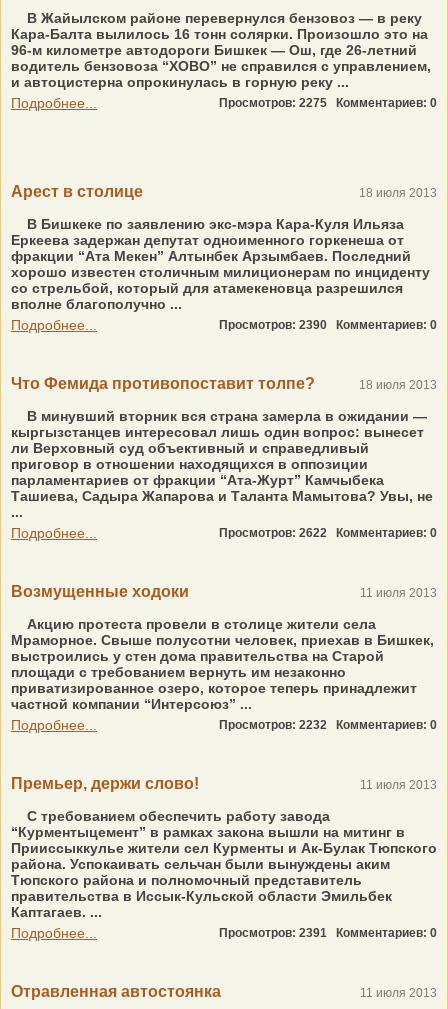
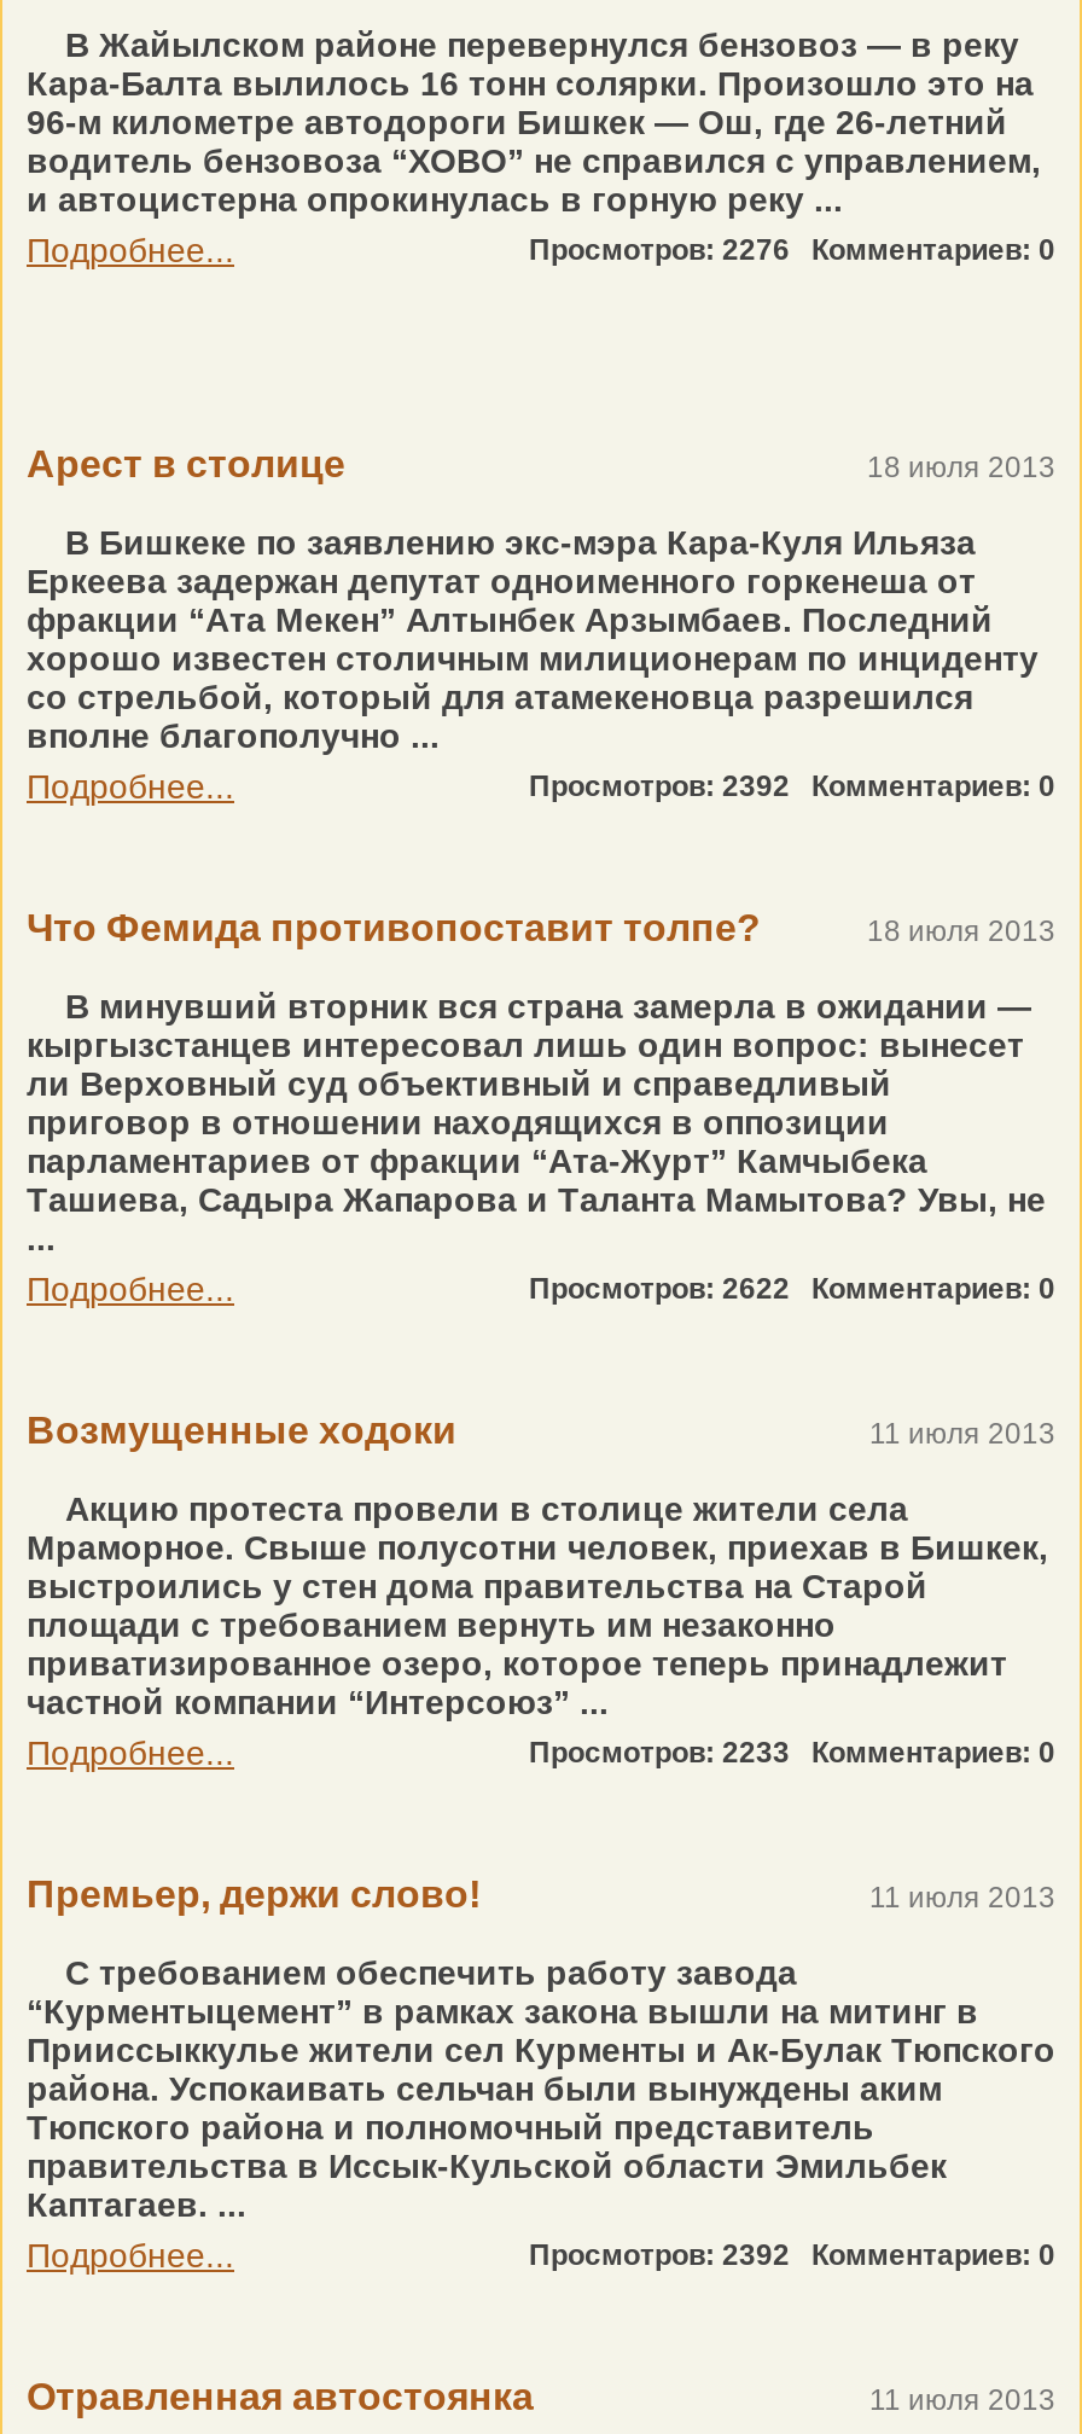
[219,96,437,110] Просмотров: 2275 Комментариев: 0 -> [529,233,1055,267] Просмотров: 2276 Комментариев: 0
[219,318,437,332] Просмотров: 2390 Комментариев: 0 -> [529,769,1055,803] Просмотров: 2392 Комментариев: 0
[219,718,437,732] Просмотров: 2232 Комментариев: 0 -> [529,1736,1055,1770] Просмотров: 2233 Комментариев: 0
[219,926,437,940] Просмотров: 2391 Комментариев: 0 -> [529,2238,1055,2272] Просмотров: 2392 Комментариев: 0

